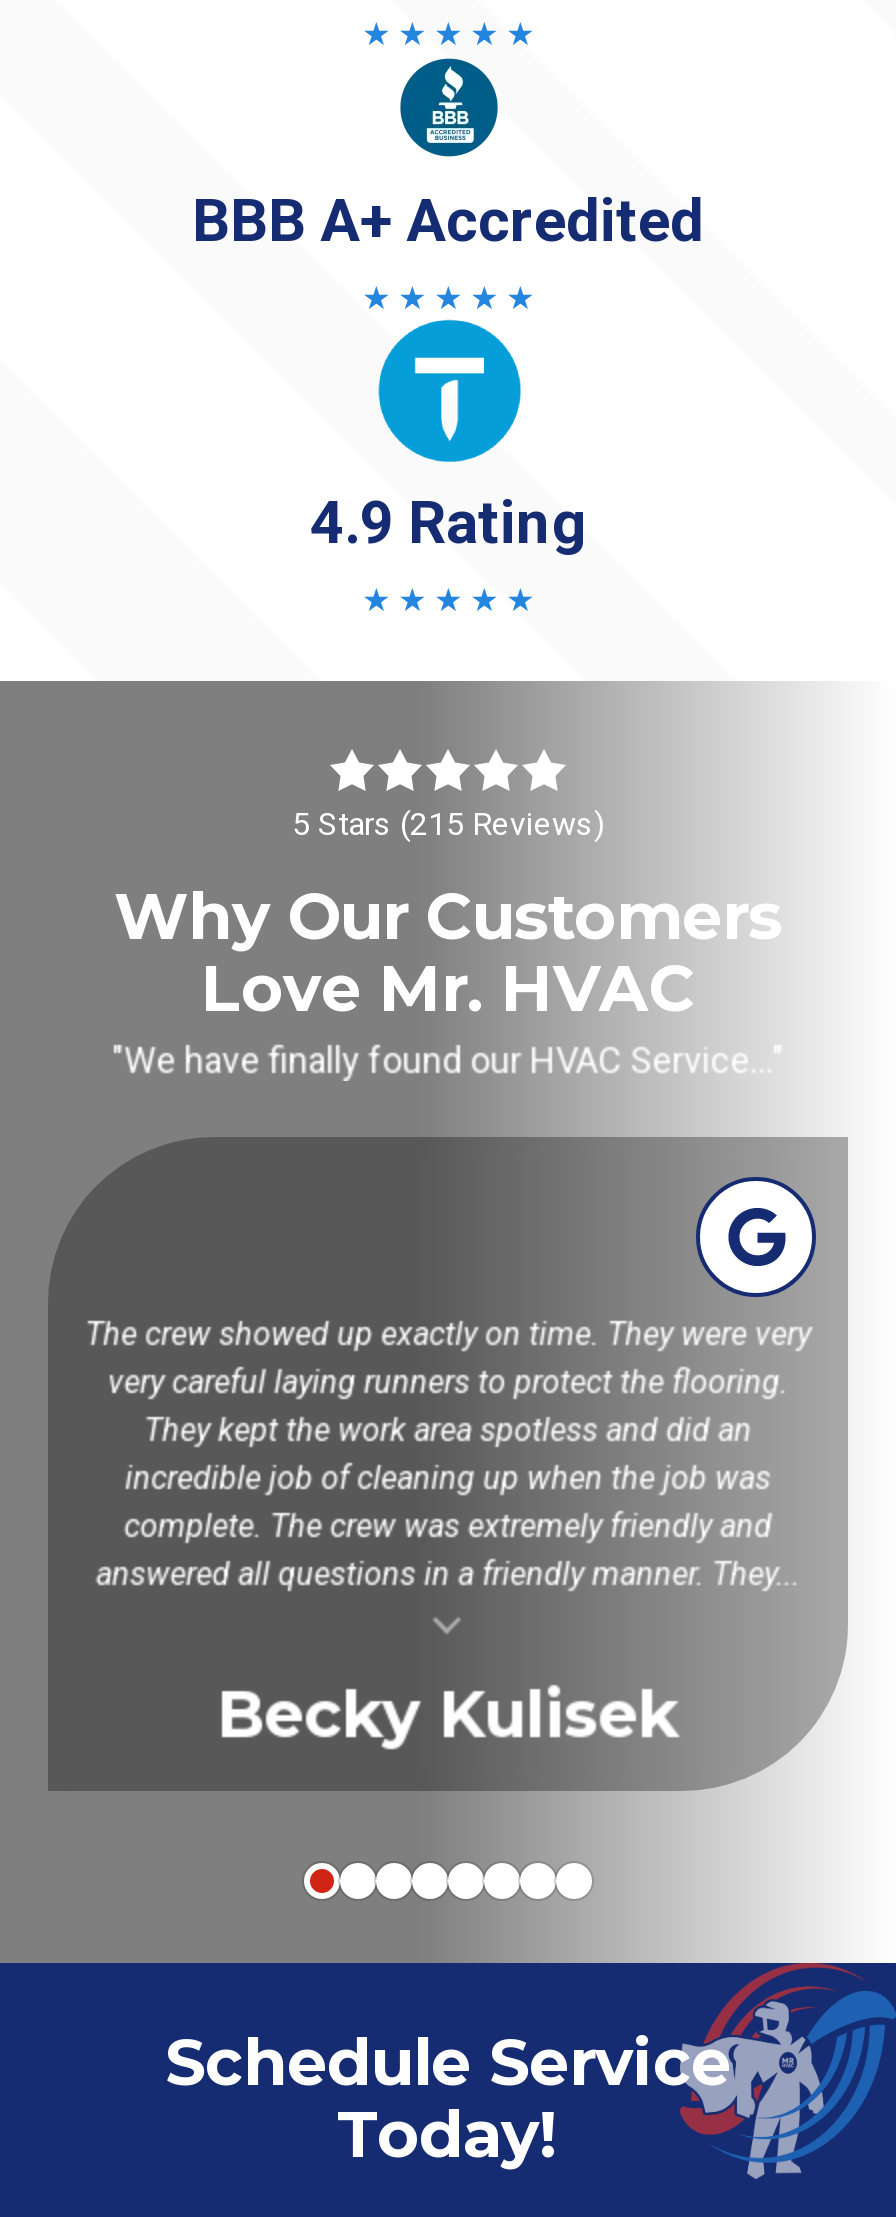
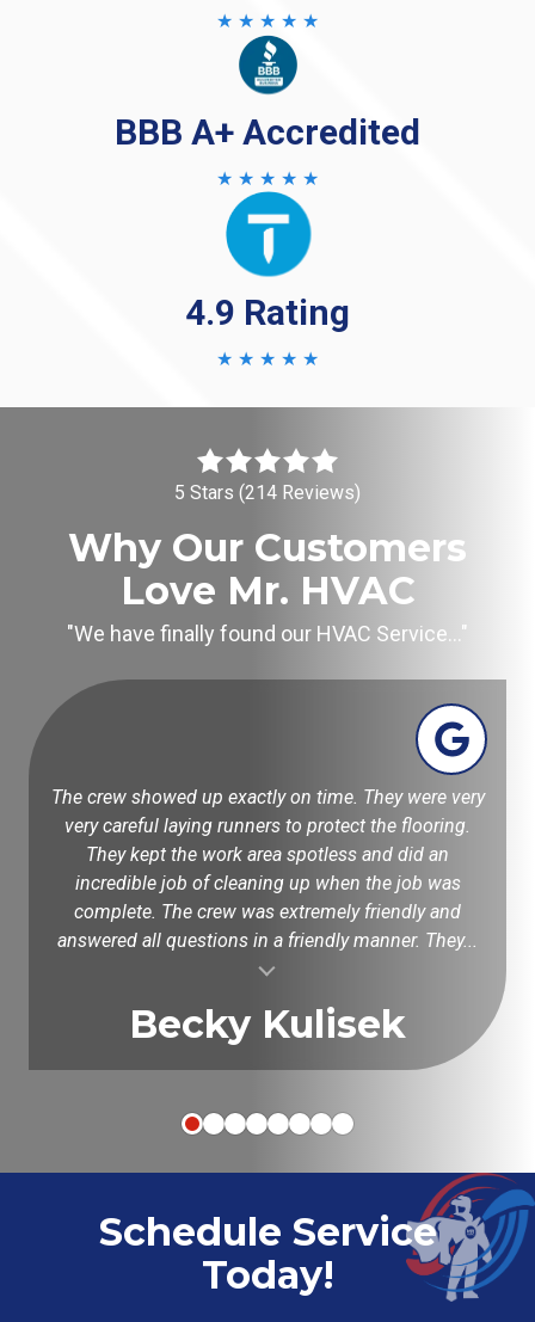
[292,805,604,843] 5 Stars (215 Reviews) -> [174,482,361,504] 5 Stars (214 Reviews)

